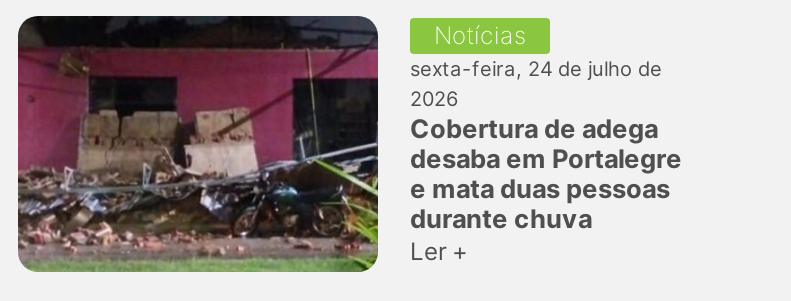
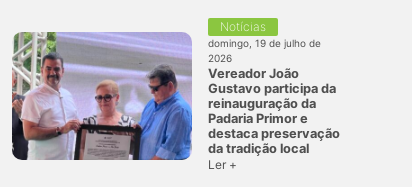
[16,14,662,274] [image] | sexta-feira, 24 de julho de -> [12,17,321,175] [image] | domingo, 19 de julho de
[410,115,682,235] Cobertura de adega | desaba em Portalegre | e mata duas pessoas | durante chuva -> [208,66,340,156] Vereador João | Gustavo participa da | reinauguração da | Padaria Primor e | destaca preservação | da tradição local

